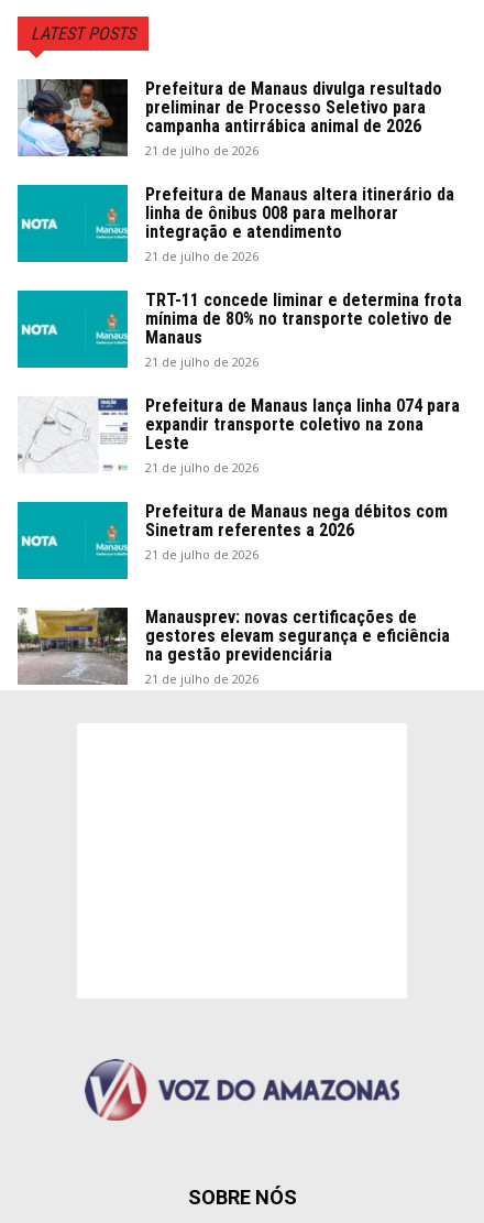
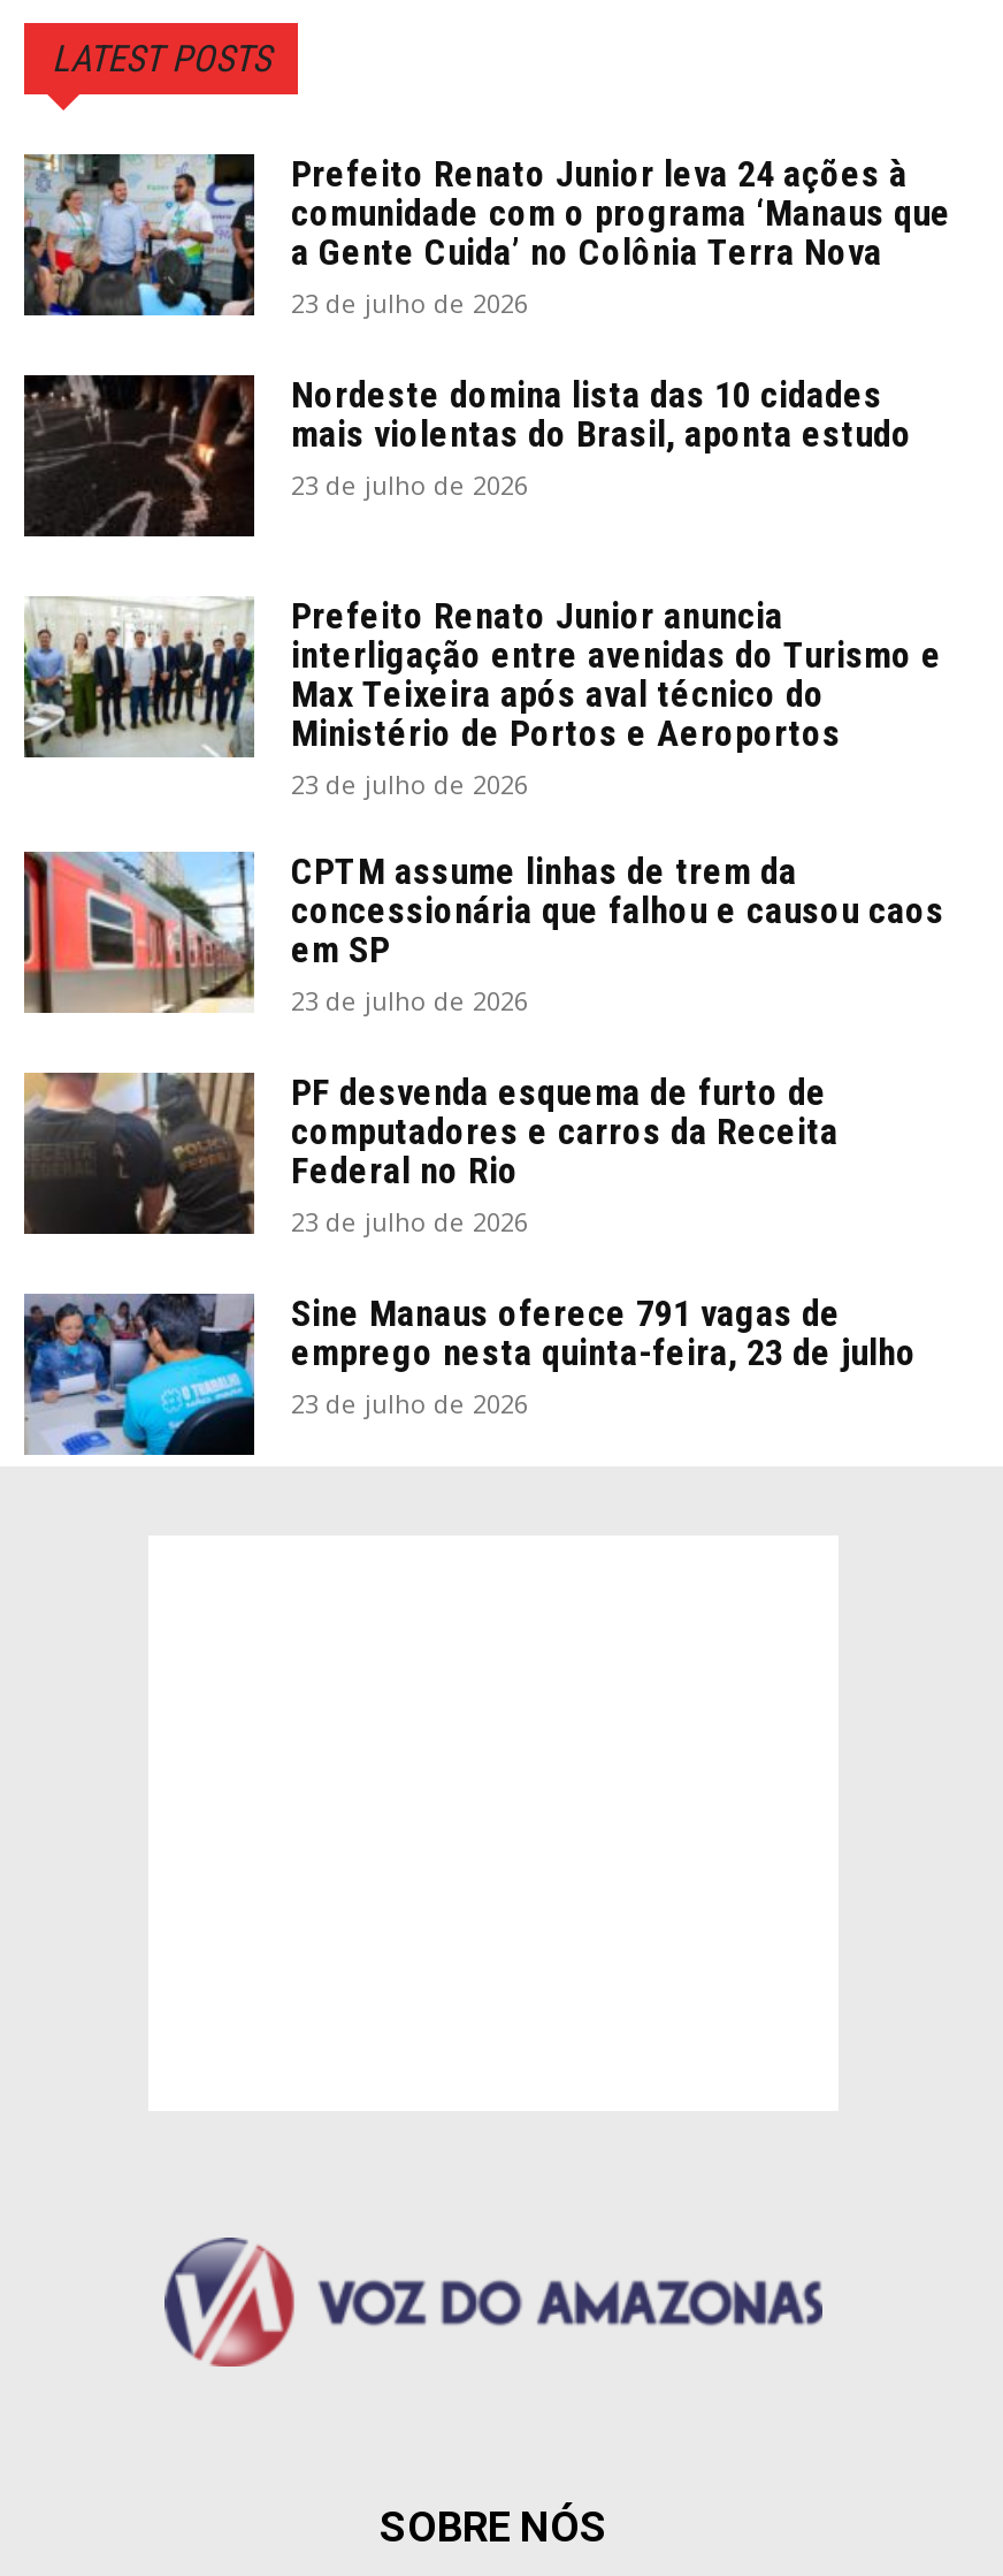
[18,78,442,159] [image] | Prefeitura de Manaus divulga resultado | preliminar de Processo Seletivo para | campanha antirrábica animal de 2026 | 21 de julho de 2026 -> [22,152,951,320] [image] | Prefeito Renato Junior leva 24 ações à | comunidade com o programa ‘Manaus que | a Gente Cuida’ no Colônia Terra Nova | 23 de julho de 2026
[16,184,454,264] [image] | Prefeitura de Manaus altera itinerário da | linha de ônibus 008 para melhorar | integração e atendimento | 21 de julho de 2026 -> [22,373,912,539] [image] | Nordeste domina lista das 10 cidades | mais violentas do Brasil, aponta estudo | 23 de julho de 2026
[16,290,462,370] [image] | TRT-11 concede liminar e determina frota | mínima de 80% no transporte coletivo de | Manaus | 21 de julho de 2026 -> [22,594,942,801] [image] | Prefeito Renato Junior anuncia | interligação entre avenidas do Turismo e | Max Teixeira após aval técnico do | Ministério de Portos e Aeroportos | 23 de julho de 2026
[18,395,460,476] [image] | Prefeitura de Manaus lança linha 074 para | expandir transporte coletivo na zona | Leste | 21 de julho de 2026 -> [22,849,944,1018] [image] | CPTM assume linhas de trem da | concessionária que falhou e causou caos | em SP | 23 de julho de 2026
[16,501,448,580] [image] | Prefeitura de Manaus nega débitos com | Sinetram referentes a 2026 | 21 de julho de 2026 -> [22,1070,839,1239] [image] | PF desvenda esquema de furto de | computadores e carros da Receita | Federal no Rio | 23 de julho de 2026
[18,607,450,687] [image] | Manausprev: novas certificações de | gestores elevam segurança e eficiência | na gestão previdenciária | 21 de julho de 2026 -> [24,1291,917,1457] [image] | Sine Manaus oferece 791 vagas de | emprego nesta quinta-feira, 23 de julho | 23 de julho de 2026

